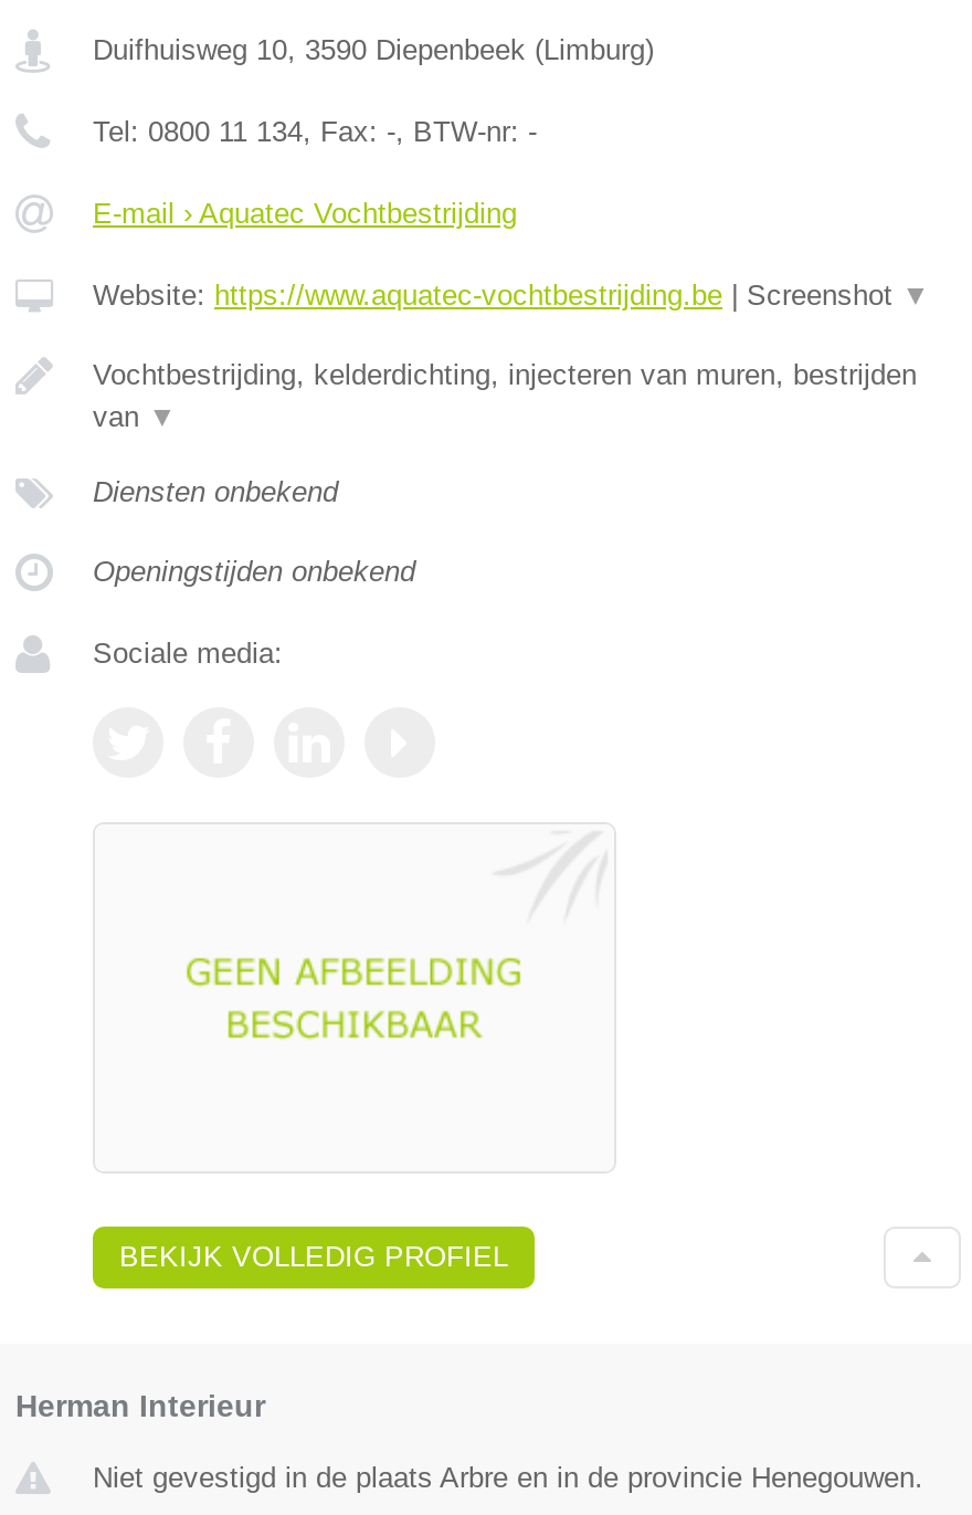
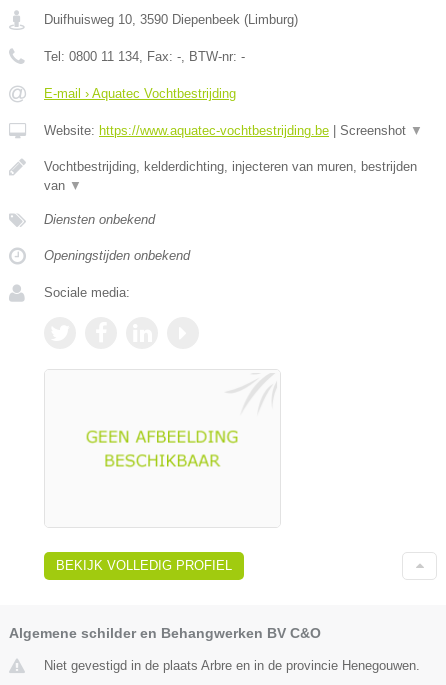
[15,1387,265,1423] Herman Interieur -> [9,625,321,641] Algemene schilder en Behangwerken BV C&O

